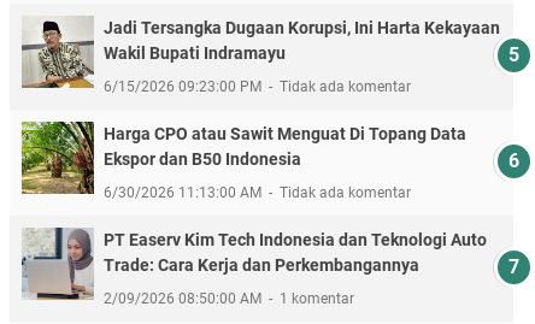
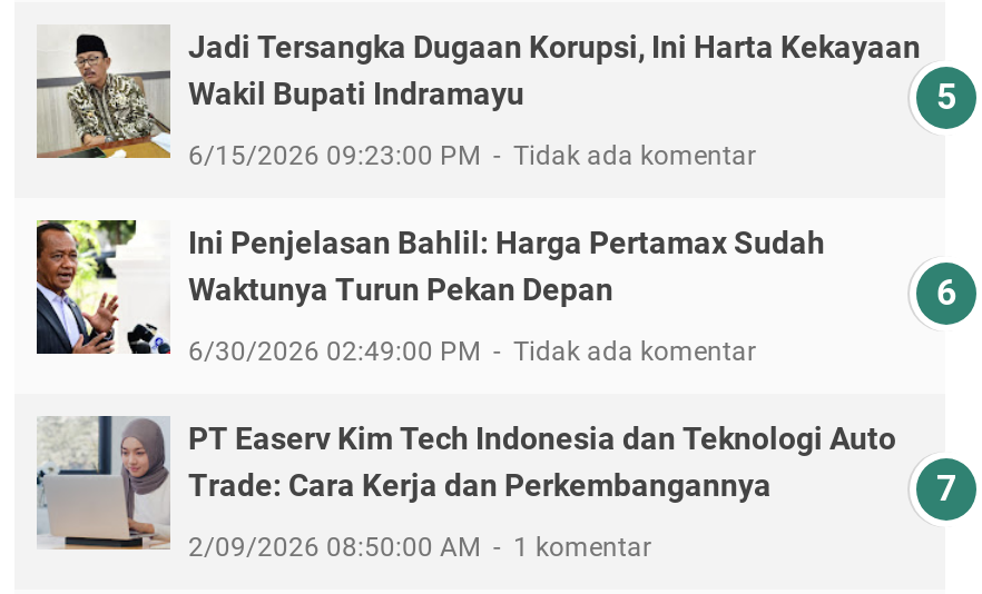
[20,120,466,195] [image] | Harga CPO atau Sawit Menguat Di Topang Data | Ekspor dan B50 Indonesia -> [35,218,825,356] [image] | Ini Penjelasan Bahlil: Harga Pertamax Sudah | Waktunya Turun Pekan Depan
[104,184,411,201] 6/30/2026 11:13:00 AM Tidak ada komentar -> [188,336,756,367] 6/30/2026 02:49:00 PM Tidak ada komentar

